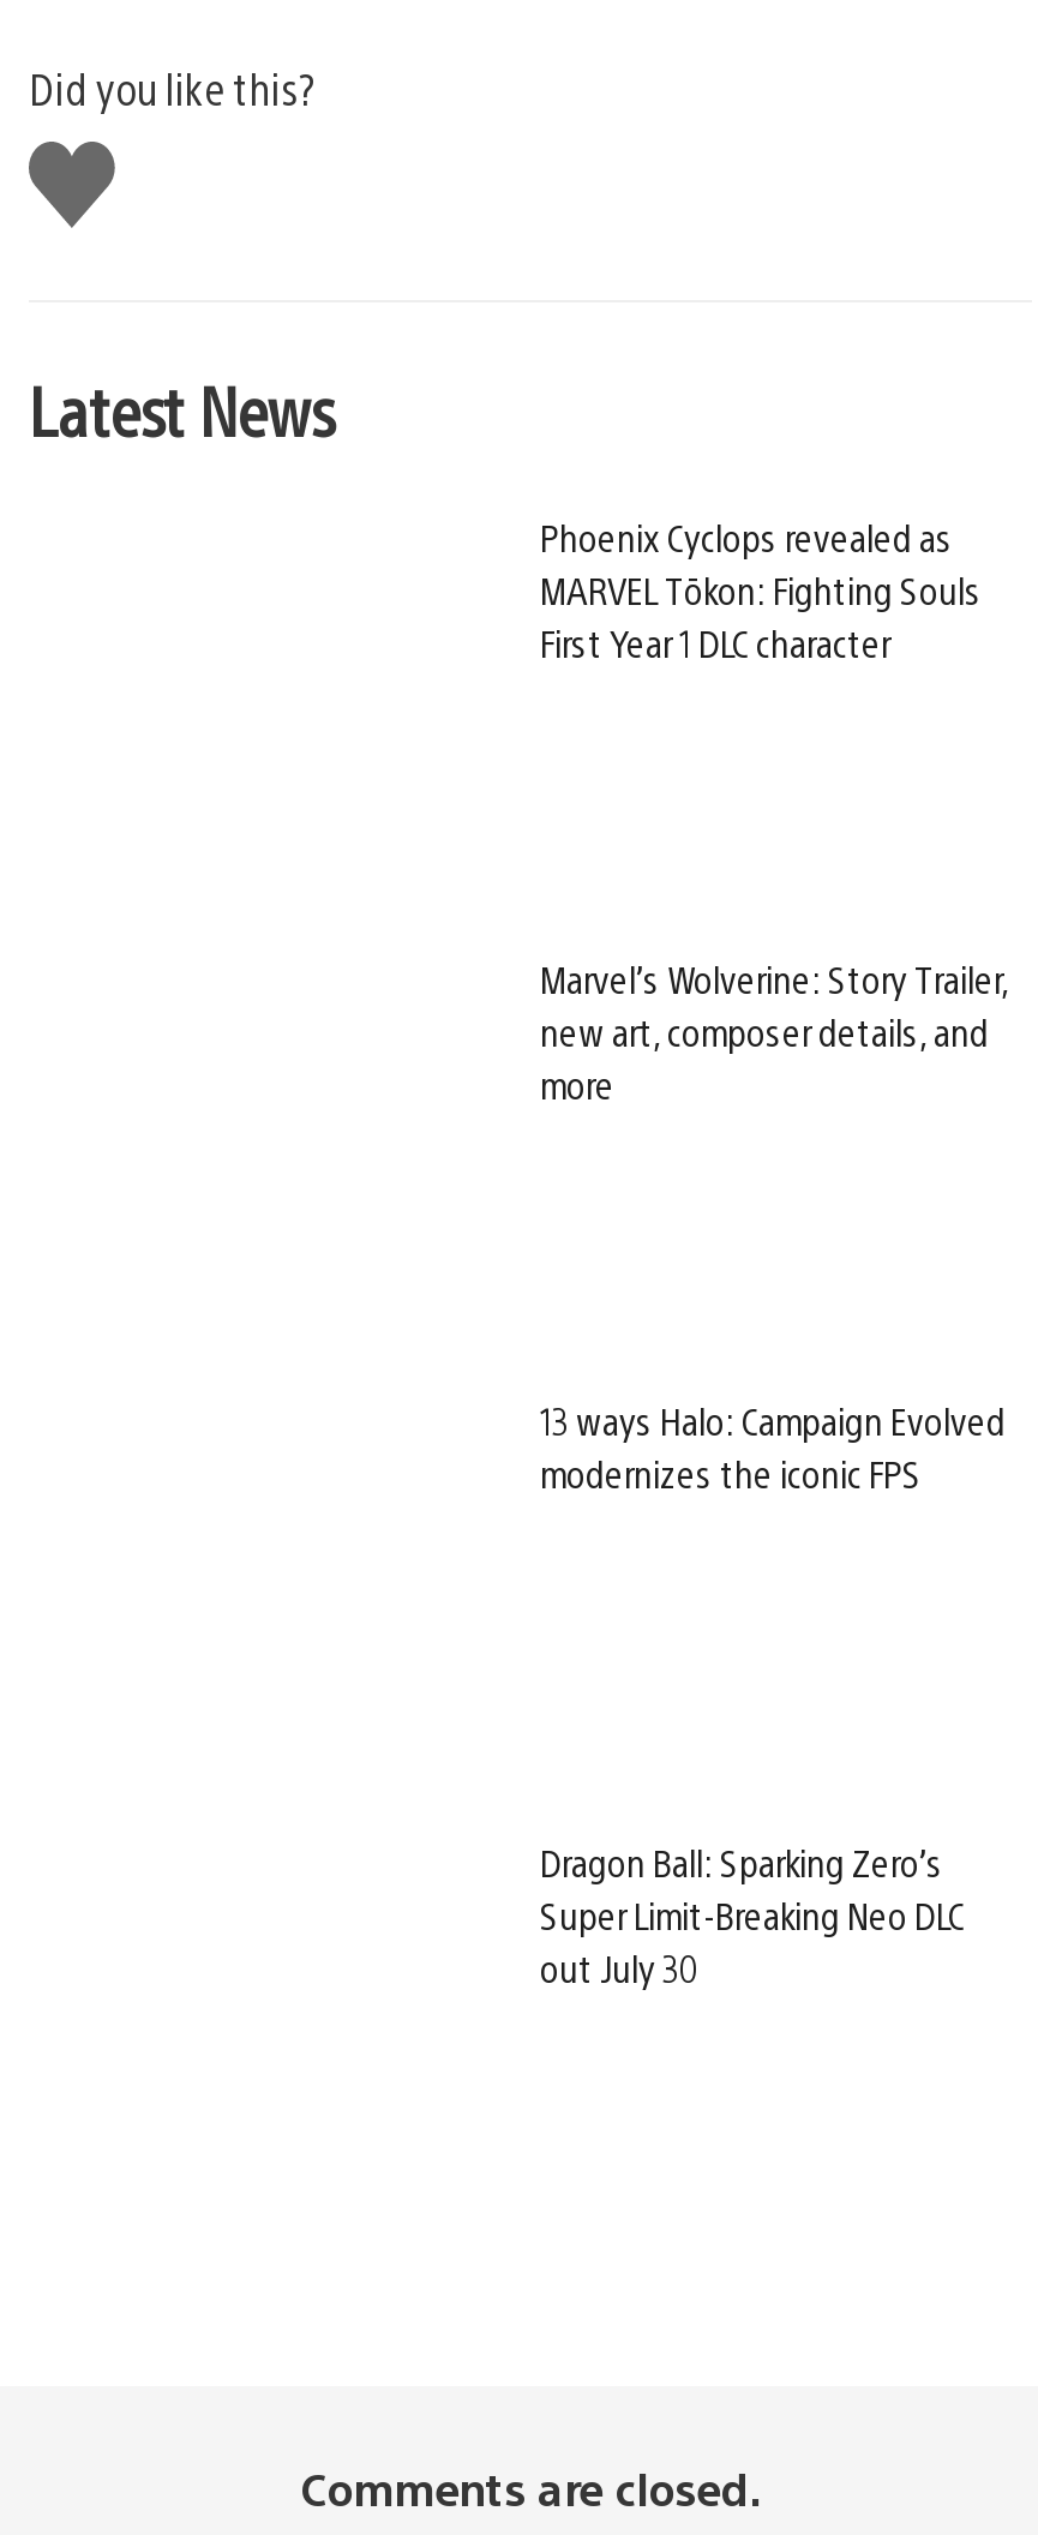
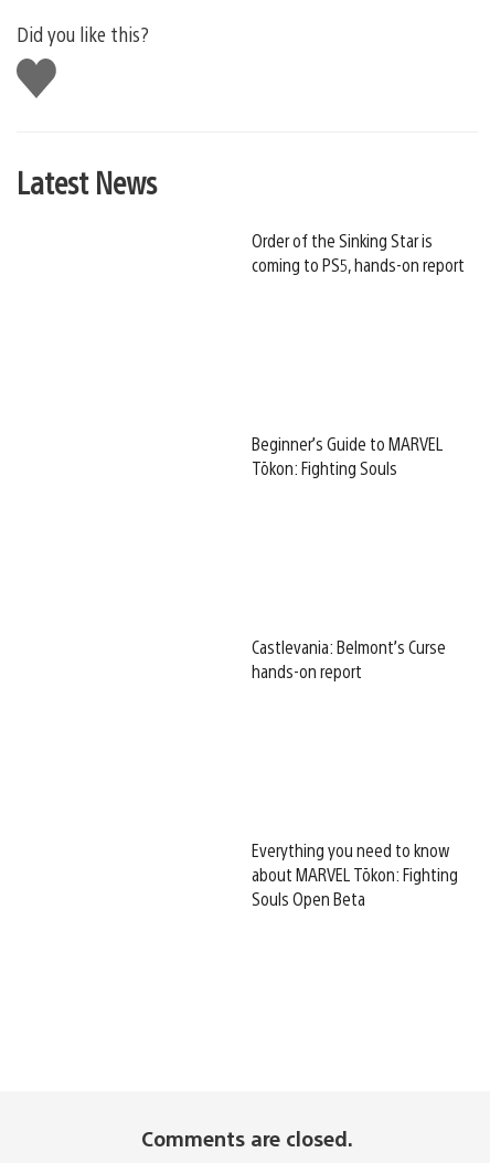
[540,511,982,667] Phoenix Cyclops revealed as | MARVEL Tōkon: Fighting Souls | First Year 1 DLC character -> [252,228,465,276] Order of the Sinking Star is | coming to PS5, hands-on report
[540,953,1008,1109] Marvel’s Wolverine: Story Trailer, | new art, composer details, and | more -> [252,432,443,479] Beginner’s Guide to MARVEL | Tōkon: Fighting Souls
[540,1394,1006,1497] 13 ways Halo: Campaign Evolved | modernizes the iconic FPS -> [252,635,446,682] Castlevania: Belmont’s Curse | hands-on report
[540,1836,965,1992] Dragon Ball: Sparking Zero’s | Super Limit-Breaking Neo DLC | out July 30 -> [252,838,458,910] Everything you need to know | about MARVEL Tōkon: Fighting | Souls Open Beta

